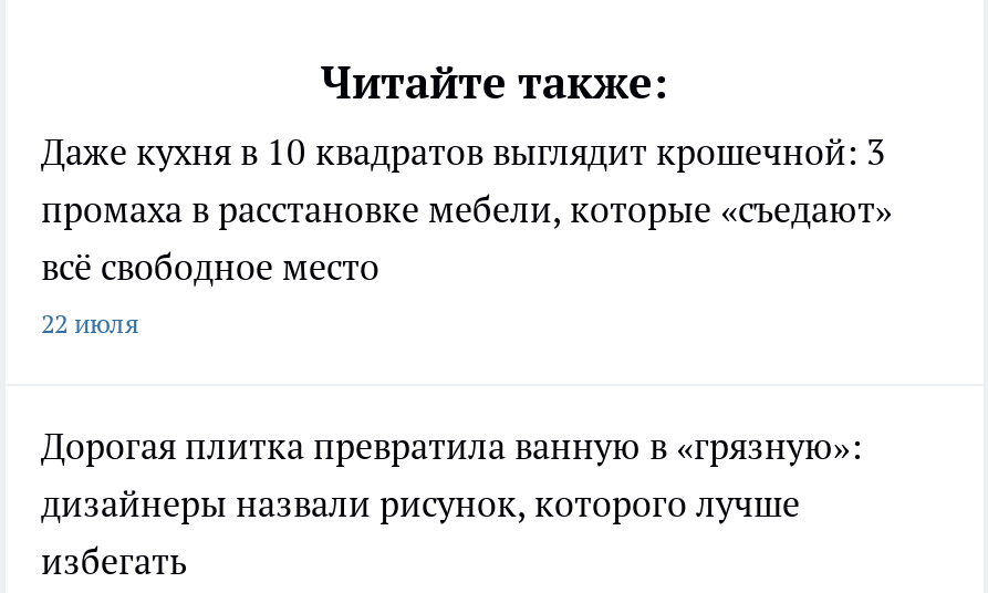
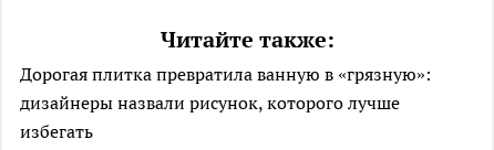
[41,130,893,340] Даже кухня в 10 квадратов выглядит крошечной: 3 | промаха в расстановке мебели, которые «съедают» | всё свободное место | 22 июля -> none

